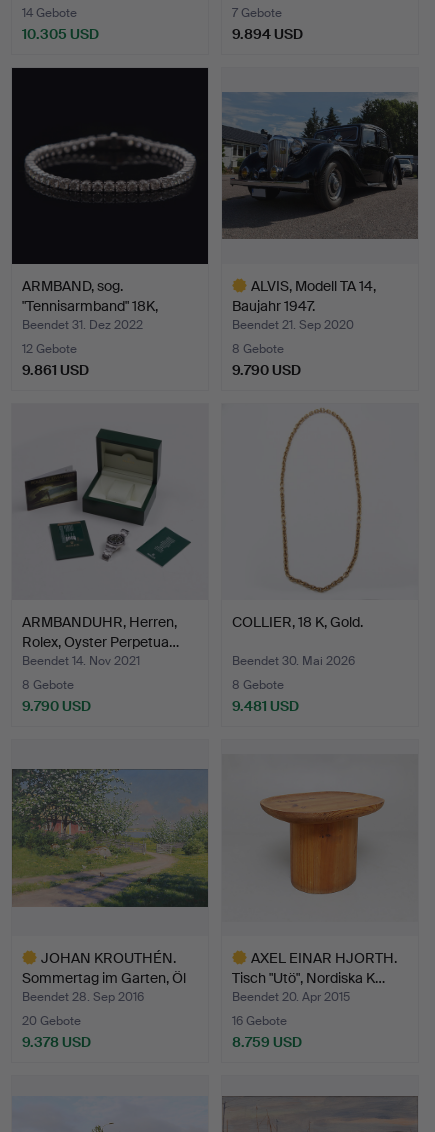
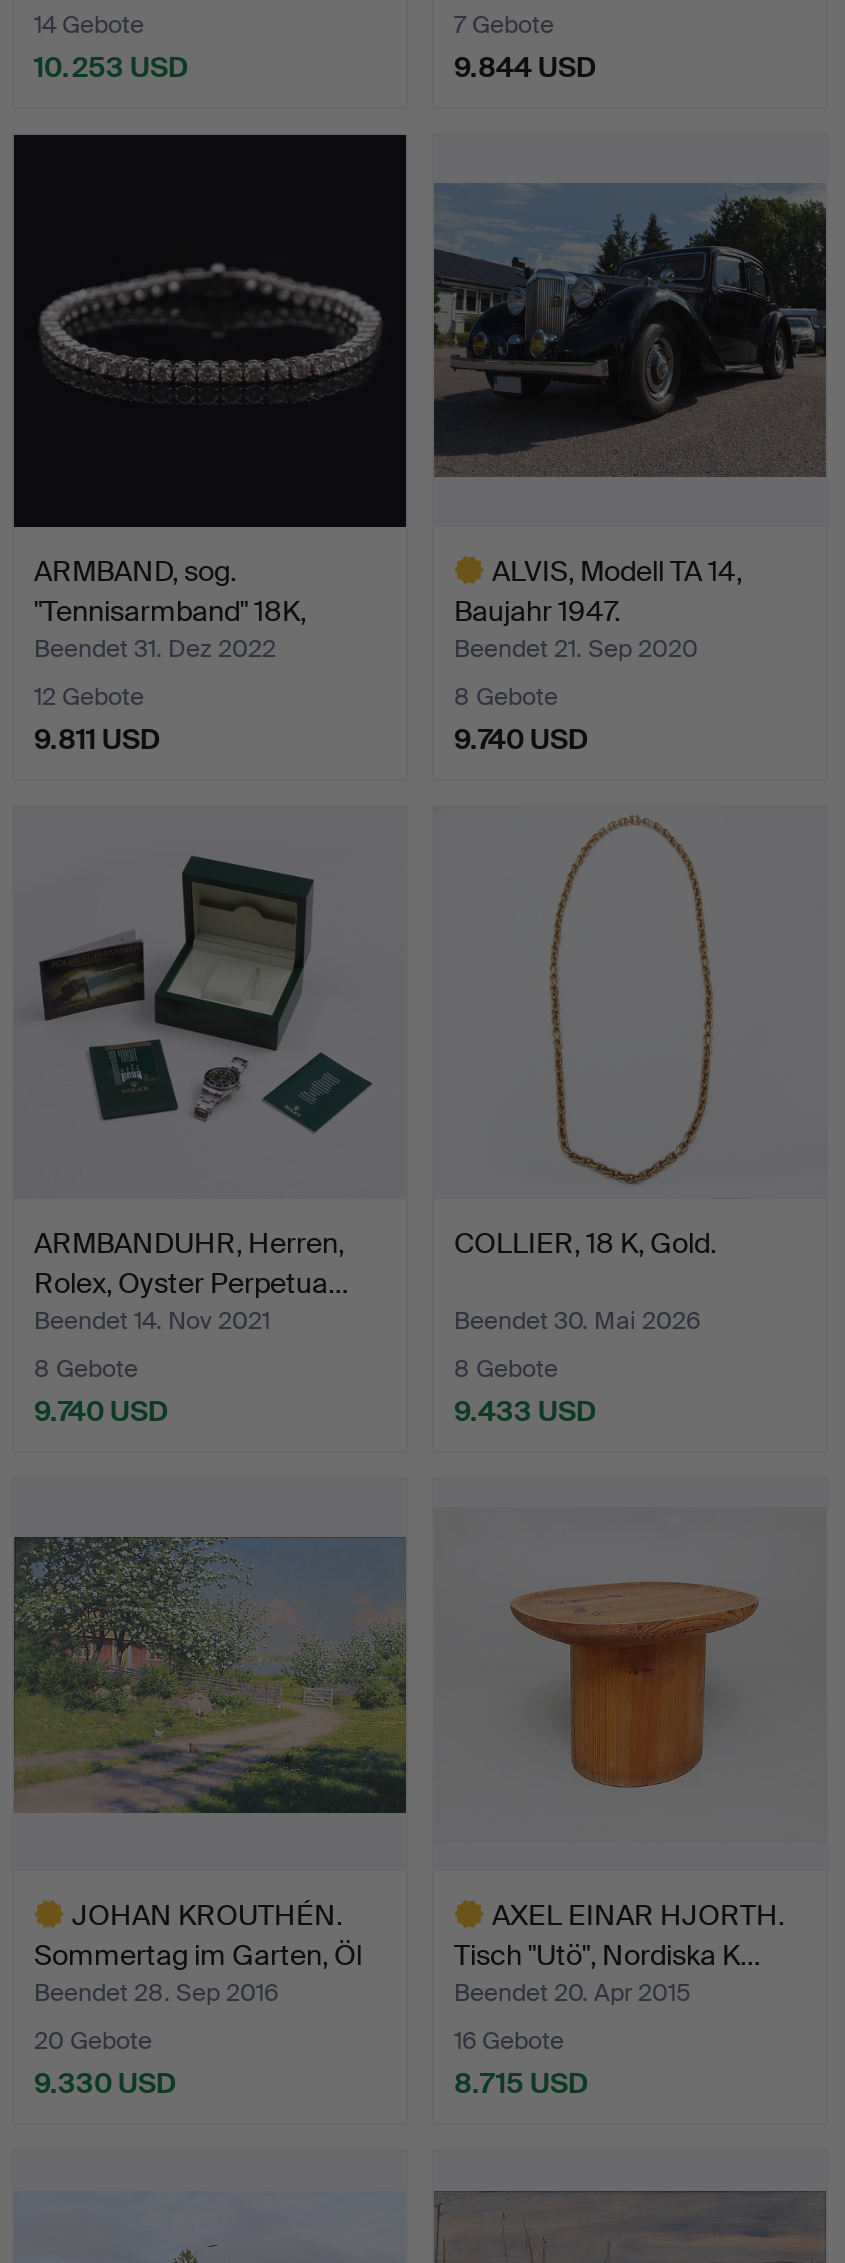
[22,25,99,43] 10.305 USD -> [34,49,188,85] 10.253 USD
[232,25,303,43] 9.894 USD -> [454,49,596,85] 9.844 USD
[22,361,89,379] 9.861 USD -> [34,721,160,757] 9.811 USD
[232,361,301,379] 9.790 USD -> [454,721,588,757] 9.740 USD
[22,697,91,715] 9.790 USD -> [34,1393,168,1429] 9.740 USD
[232,697,299,715] 9.481 USD -> [454,1393,596,1429] 9.433 USD
[22,1033,91,1051] 9.378 USD -> [34,2065,176,2101] 9.330 USD
[232,1033,302,1051] 8.759 USD -> [454,2065,588,2101] 8.715 USD

